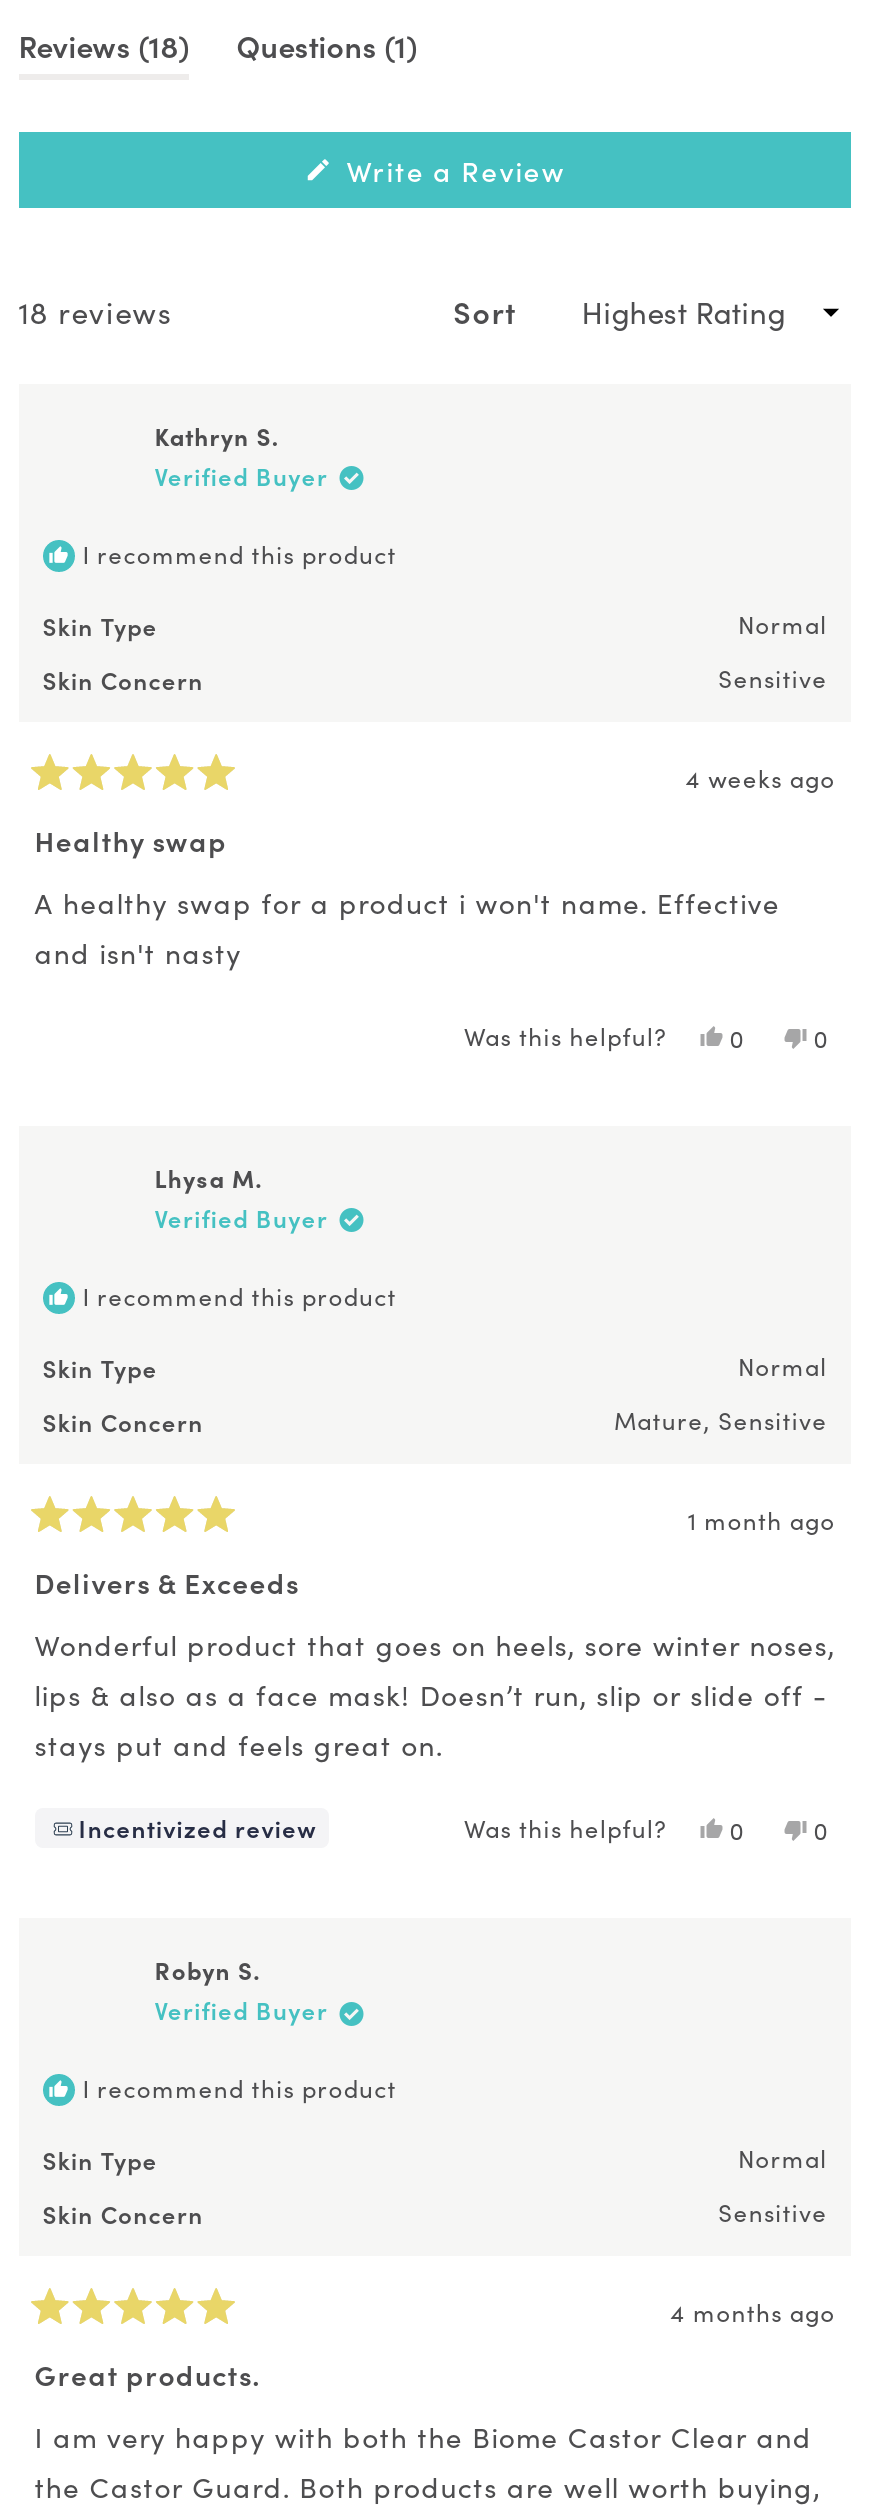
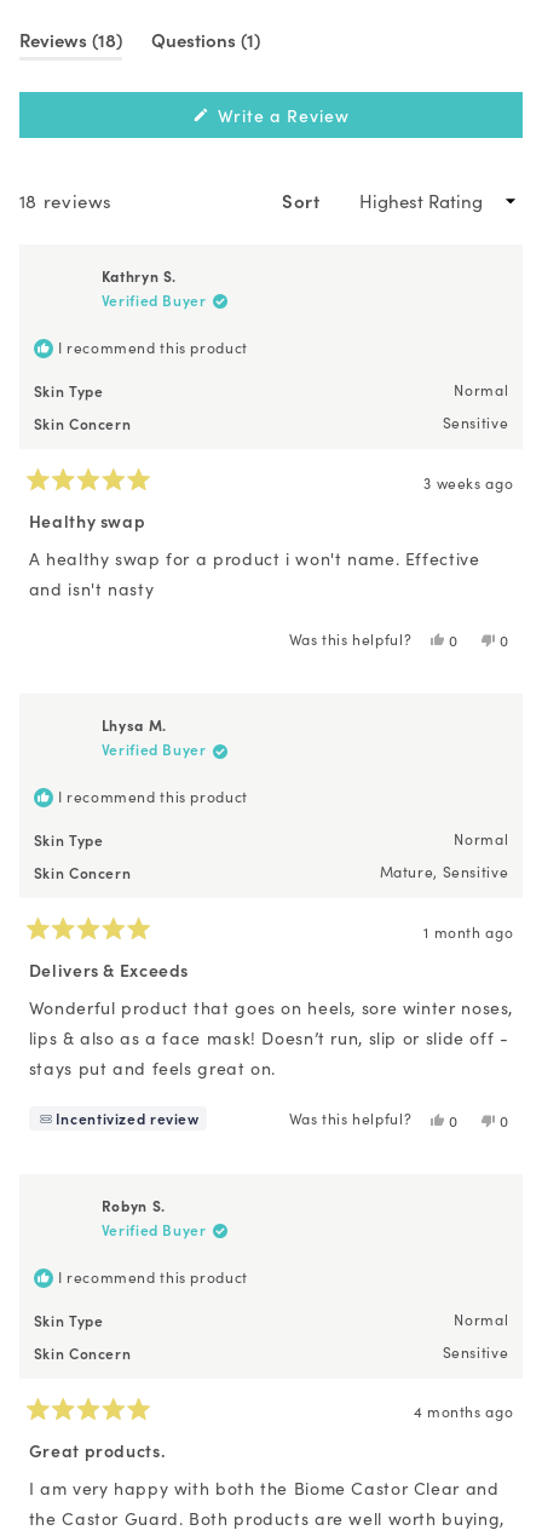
[686,761,835,793] 4 weeks ago -> [424,473,513,492] 3 weeks ago

